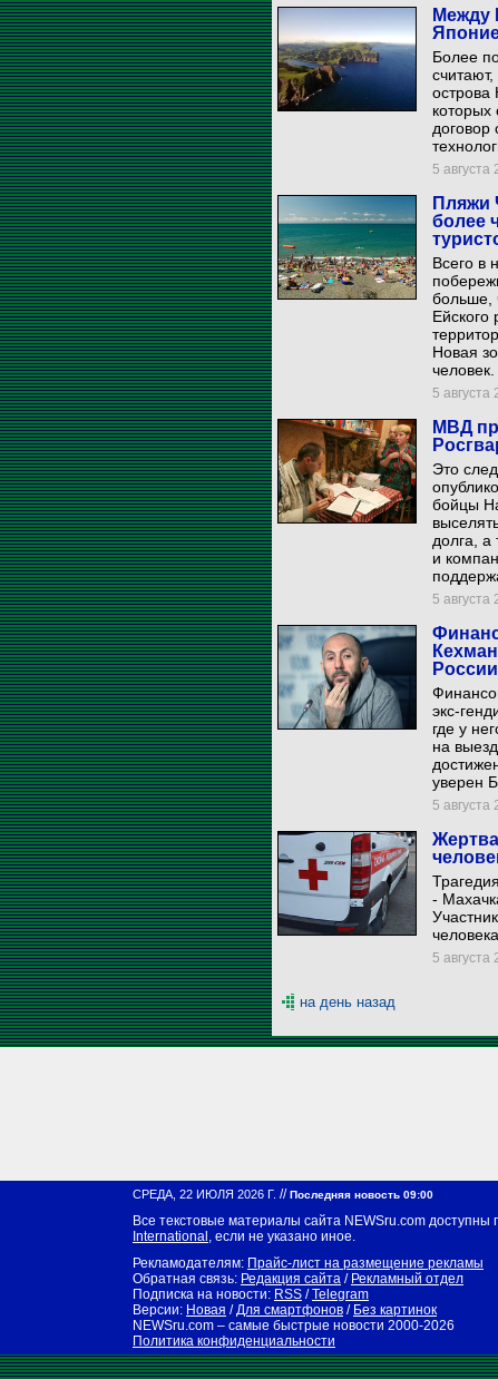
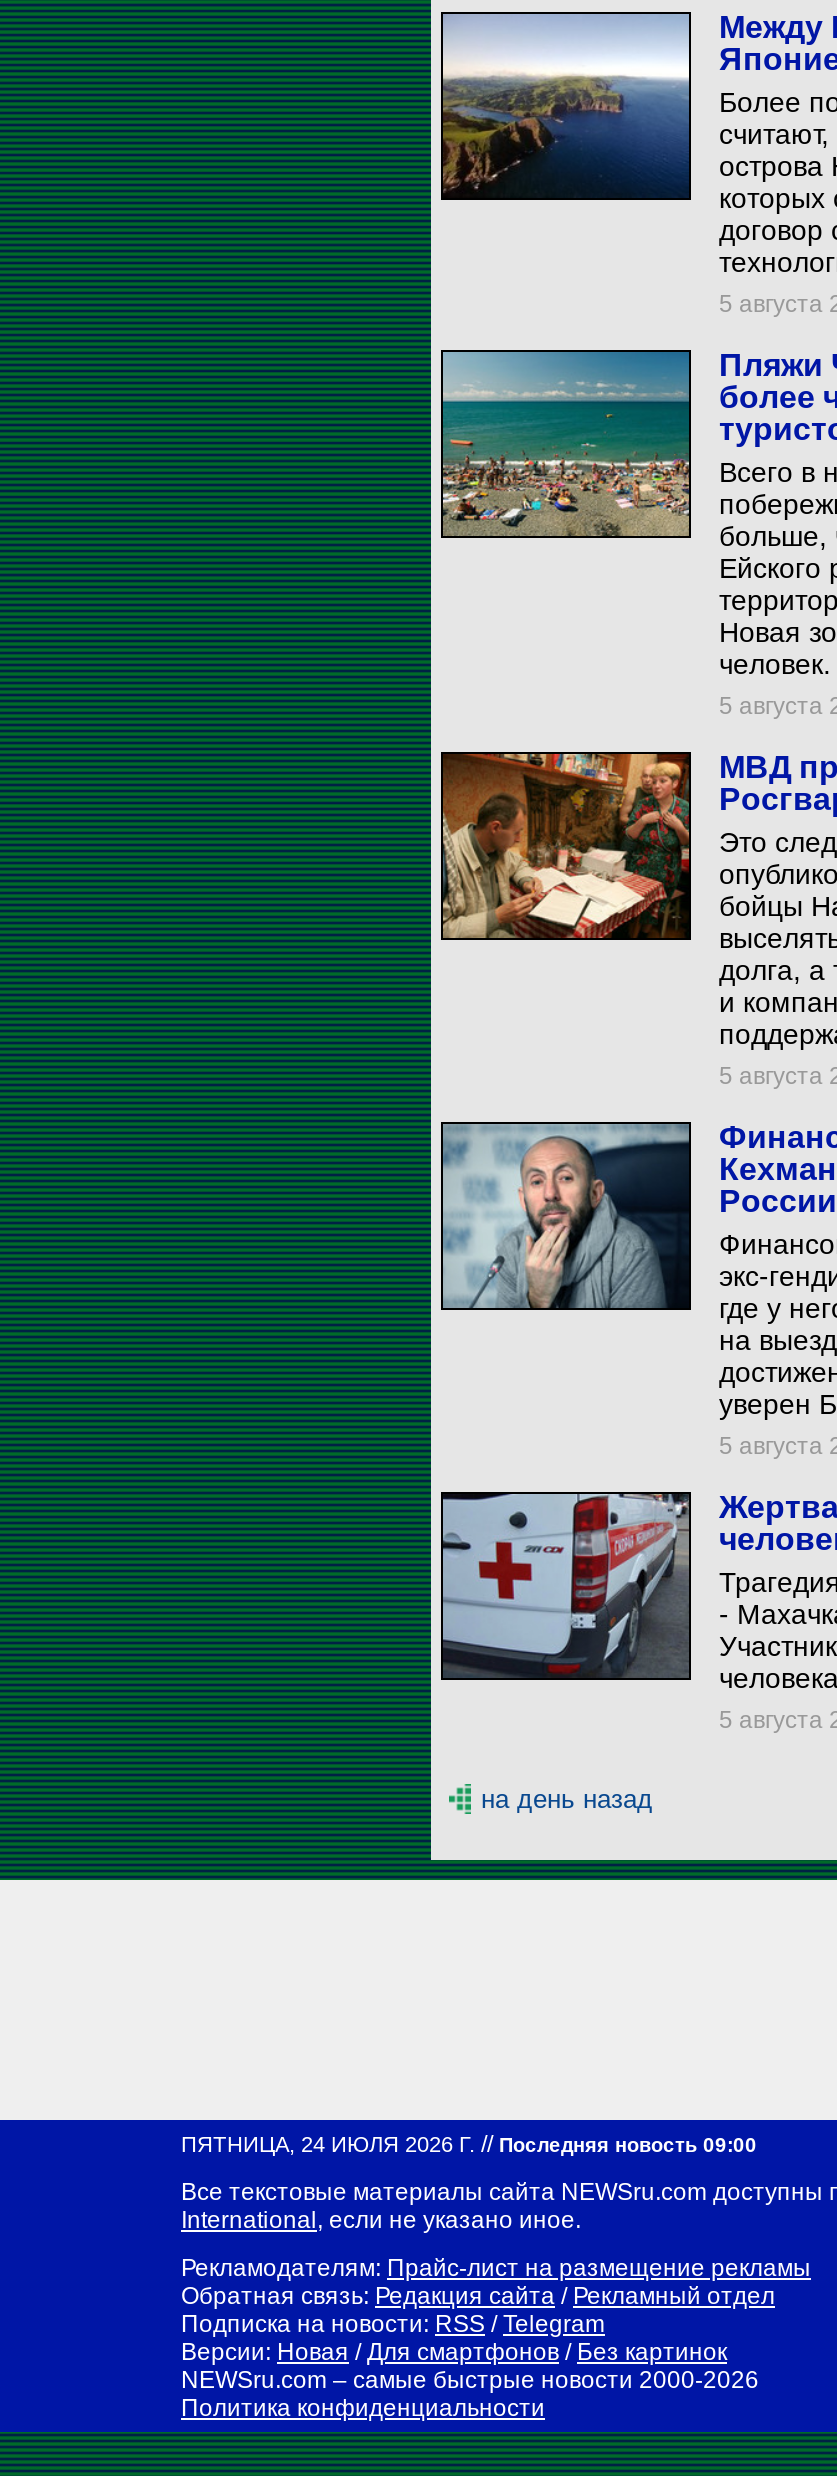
[133,1186,433,1202] СРЕДА, 22 ИЮЛЯ 2026 Г. // Последняя новость 09:00 -> [181,2130,757,2158] ПЯТНИЦА, 24 ИЮЛЯ 2026 Г. // Последняя новость 09:00

